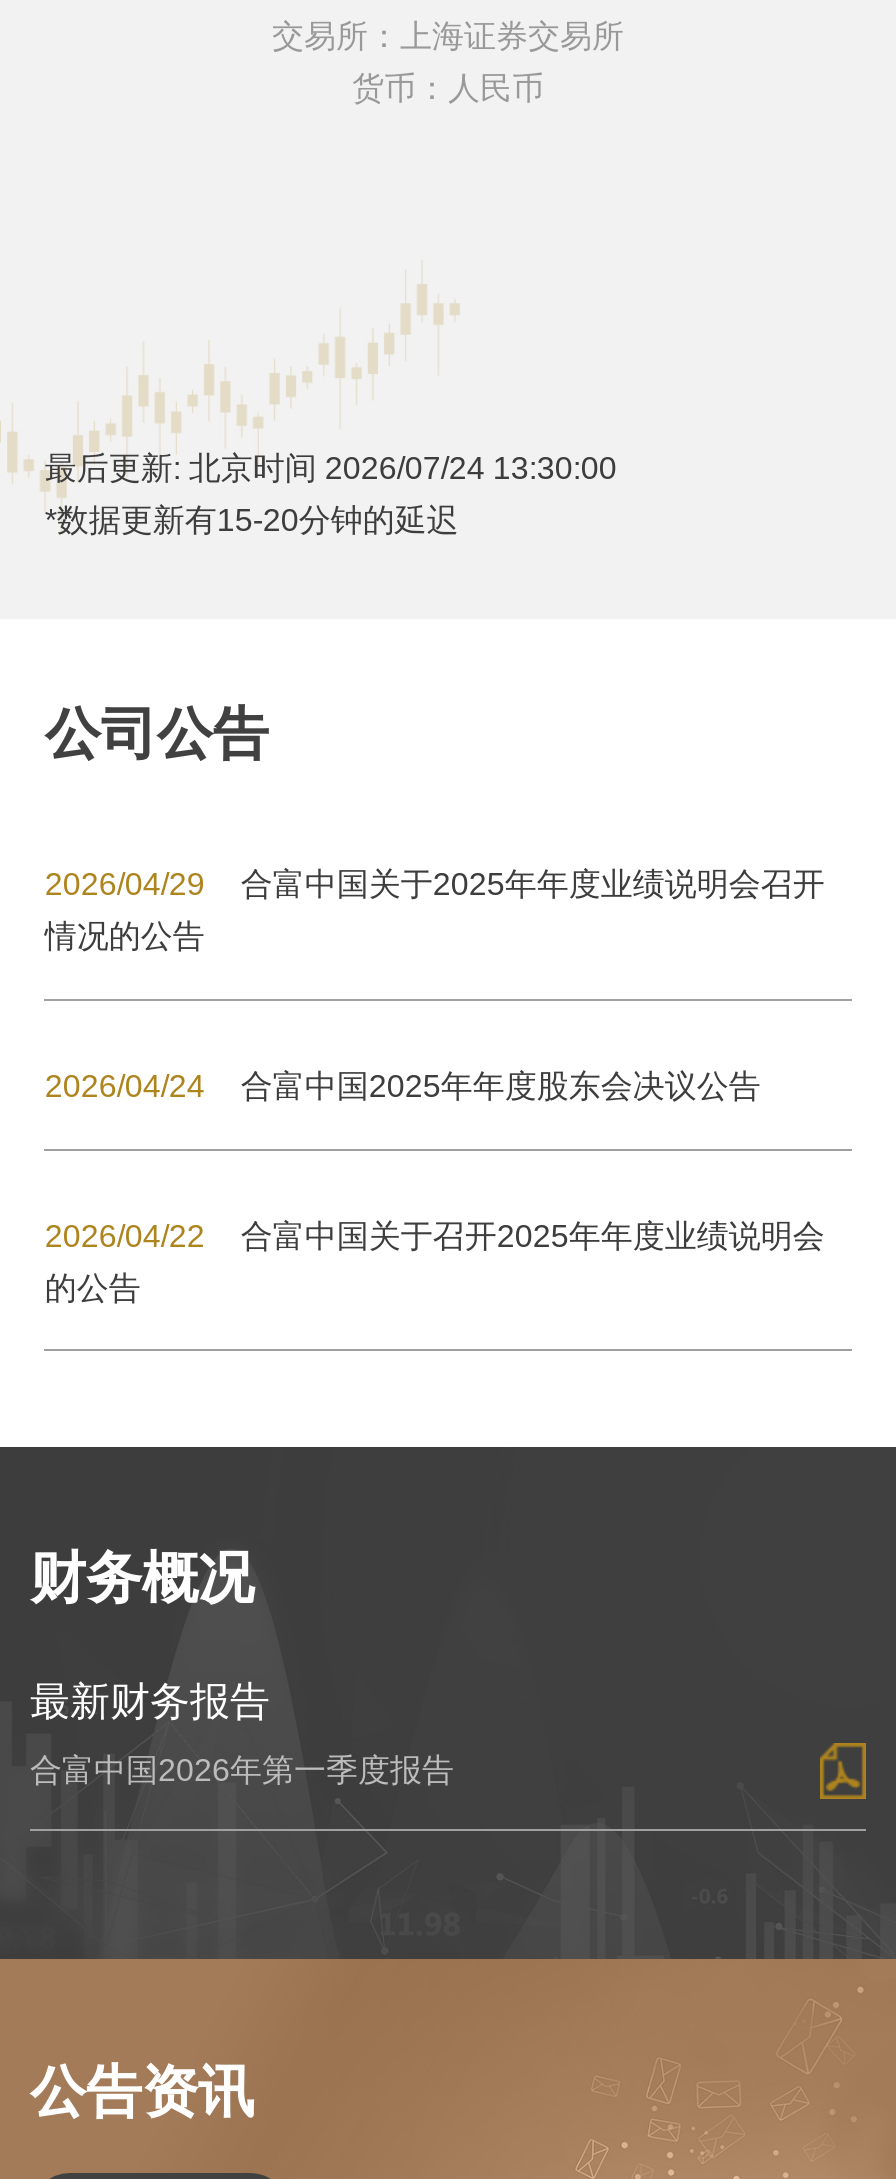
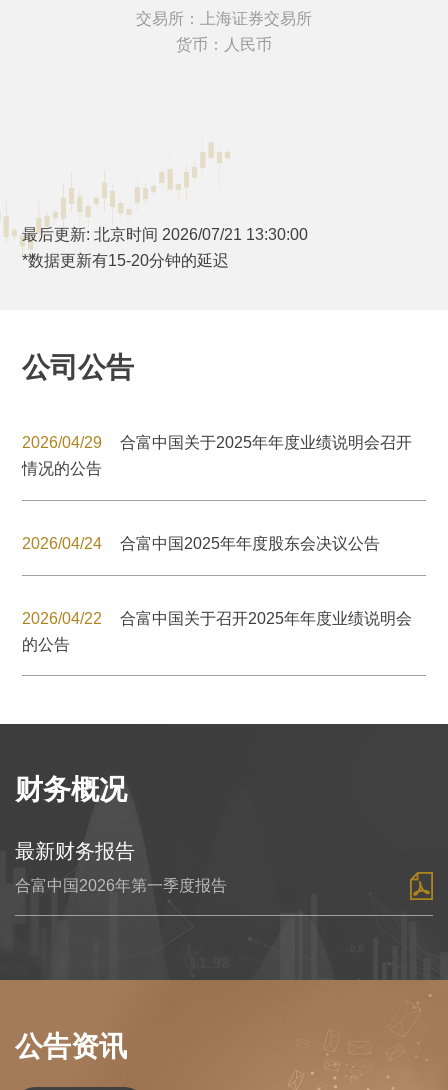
[45,452,617,486] 最后更新: 北京时间 2026/07/24 13:30:00 -> [22,226,308,243] 最后更新: 北京时间 2026/07/21 13:30:00

